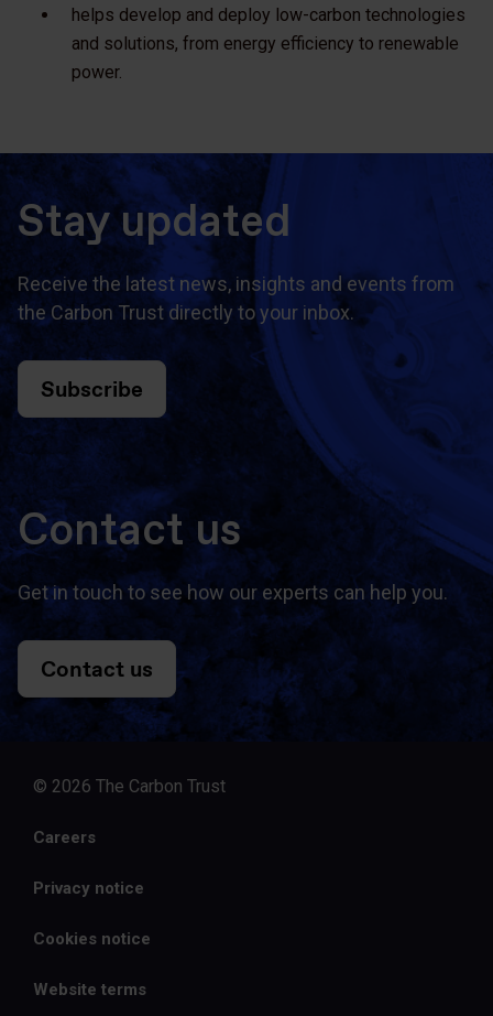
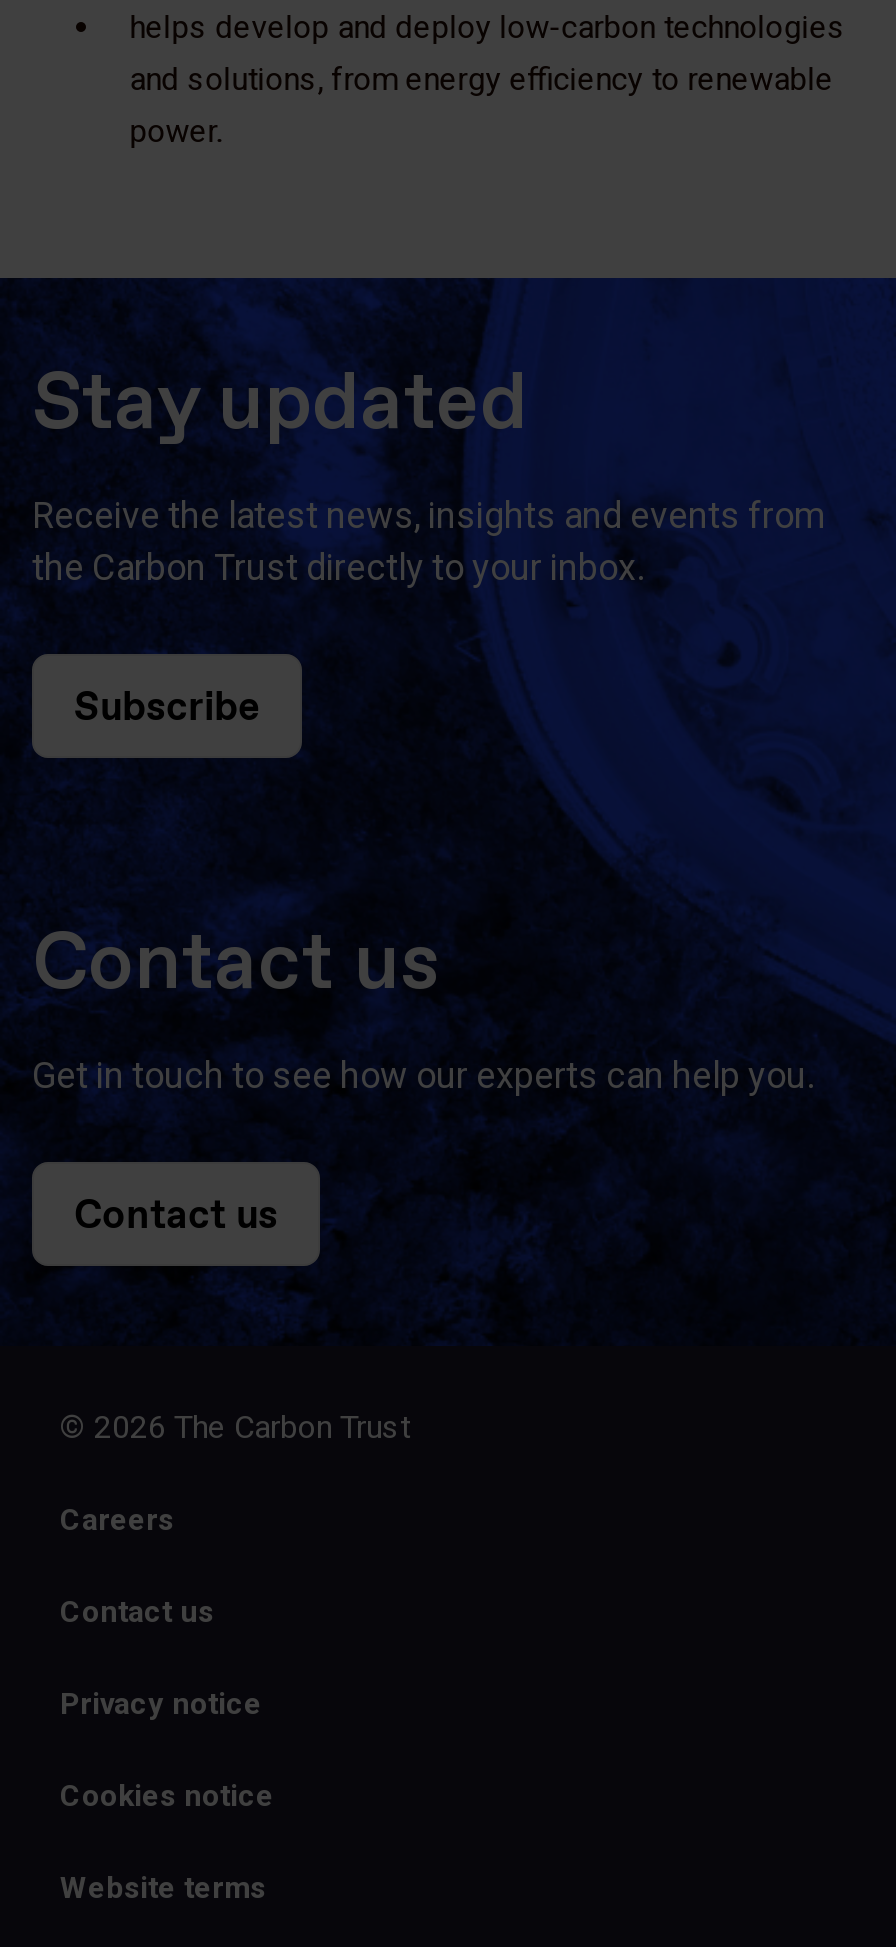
none -> [60,1593,214,1629] Contact us

